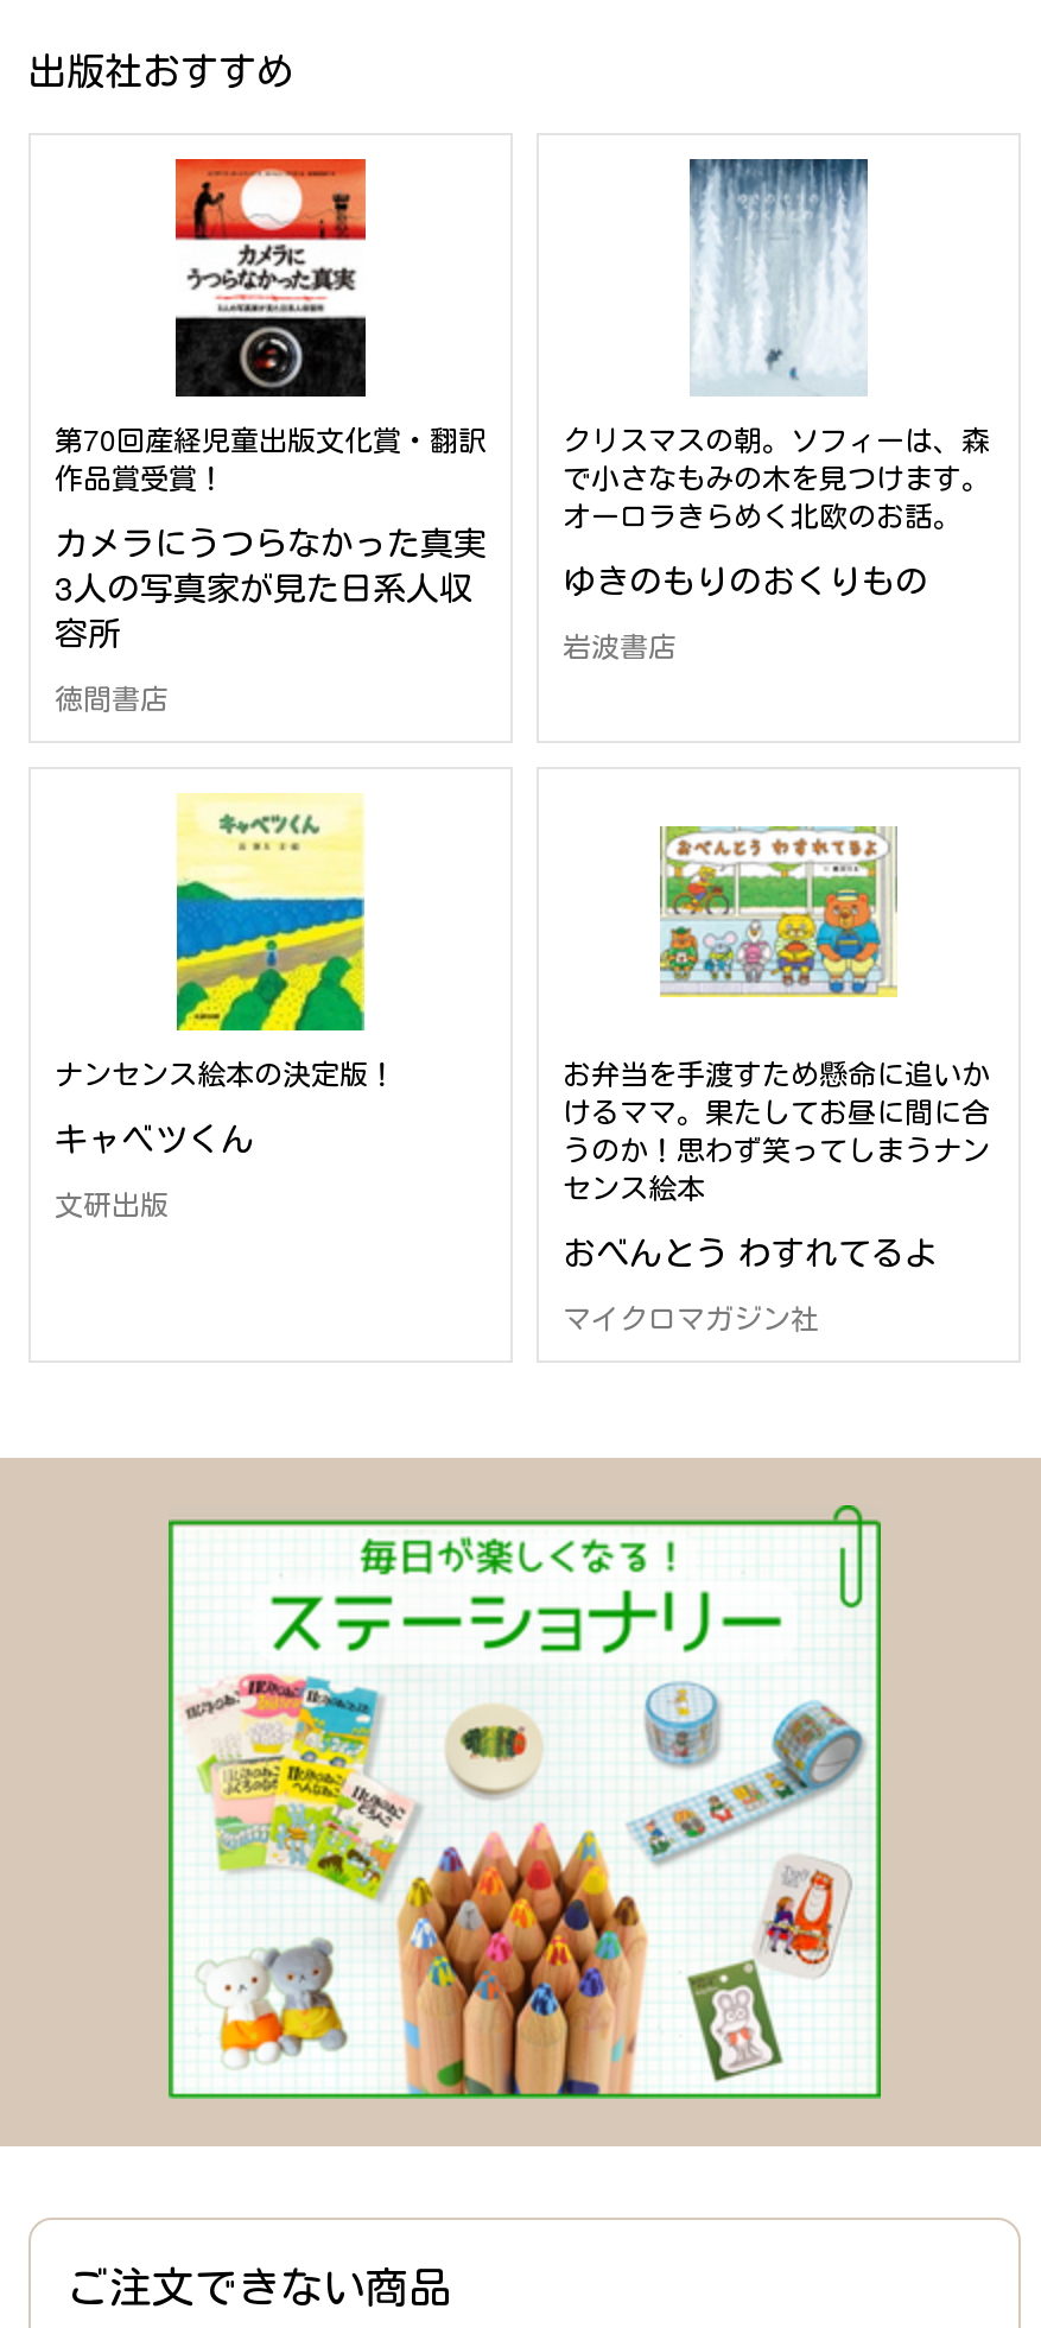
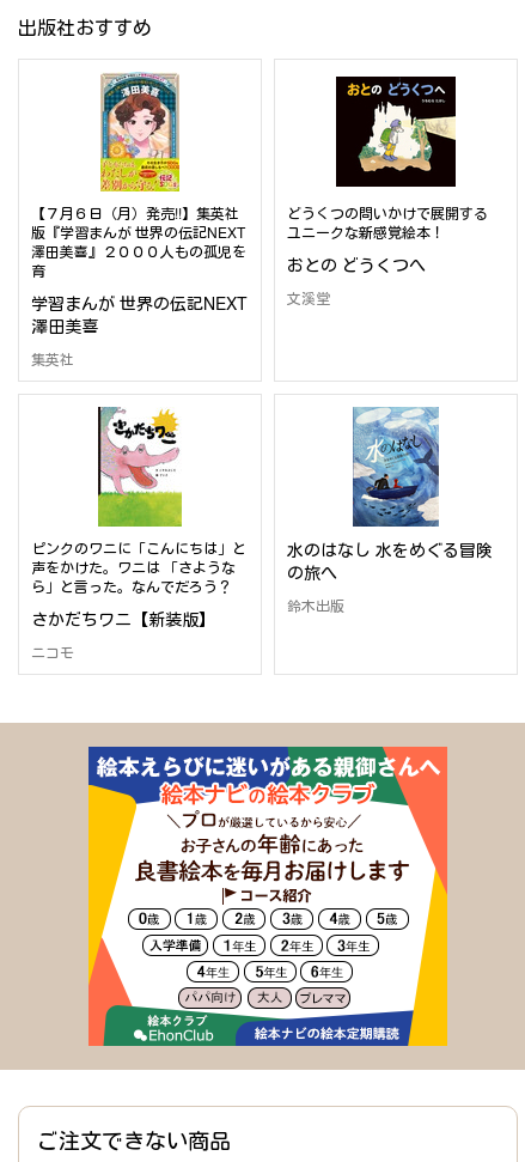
[55,157,487,718] [image] | 第70回産経児童出版文化賞・翻訳 | 作品賞受賞！ | カメラにうつらなかった真実 | 3人の写真家が見た日系人収 | 容所 | 徳間書店 -> [31,72,248,369] [image] | 【７月６日（月）発売!!】集英社 | 版『学習まんが 世界の伝記NEXT | 澤田美喜』２０００人もの孤児を | 育 | 学習まんが 世界の伝記NEXT | 澤田美喜 | 集英社
[563,157,990,666] [image] | クリスマスの朝。ソフィーは、森 | で小さなもみの木を見つけます。 | オーロラきらめく北欧のお話。 | ゆきのもりのおくりもの | 岩波書店 -> [287,72,502,308] [image] | どうくつの問いかけで展開する | ユニークな新感覚絵本！ | おとの どうくつへ | 文溪堂
[55,793,396,1224] [image] | ナンセンス絵本の決定版！ | キャベツくん | 文研出版 -> [31,393,246,662] [image] | ピンクのワニに「こんにちは」と | 声をかけた。ワニは 「さような | ら」と言った。なんでだろう？ | さかだちワニ【新装版】 | ニコモ
[563,824,990,1338] [image] | お弁当を手渡すため懸命に追いか | けるママ。果たしてお昼に間に合 | うのか！思わず笑ってしまうナン | センス絵本 | おべんとう わすれてるよ | マイクロマガジン社 -> [287,407,493,616] [image] | 水のはなし 水をめぐる冒険 | の旅へ | 鈴木出版
[166,1503,883,2101] [image] -> [87,746,448,1047] [image]

